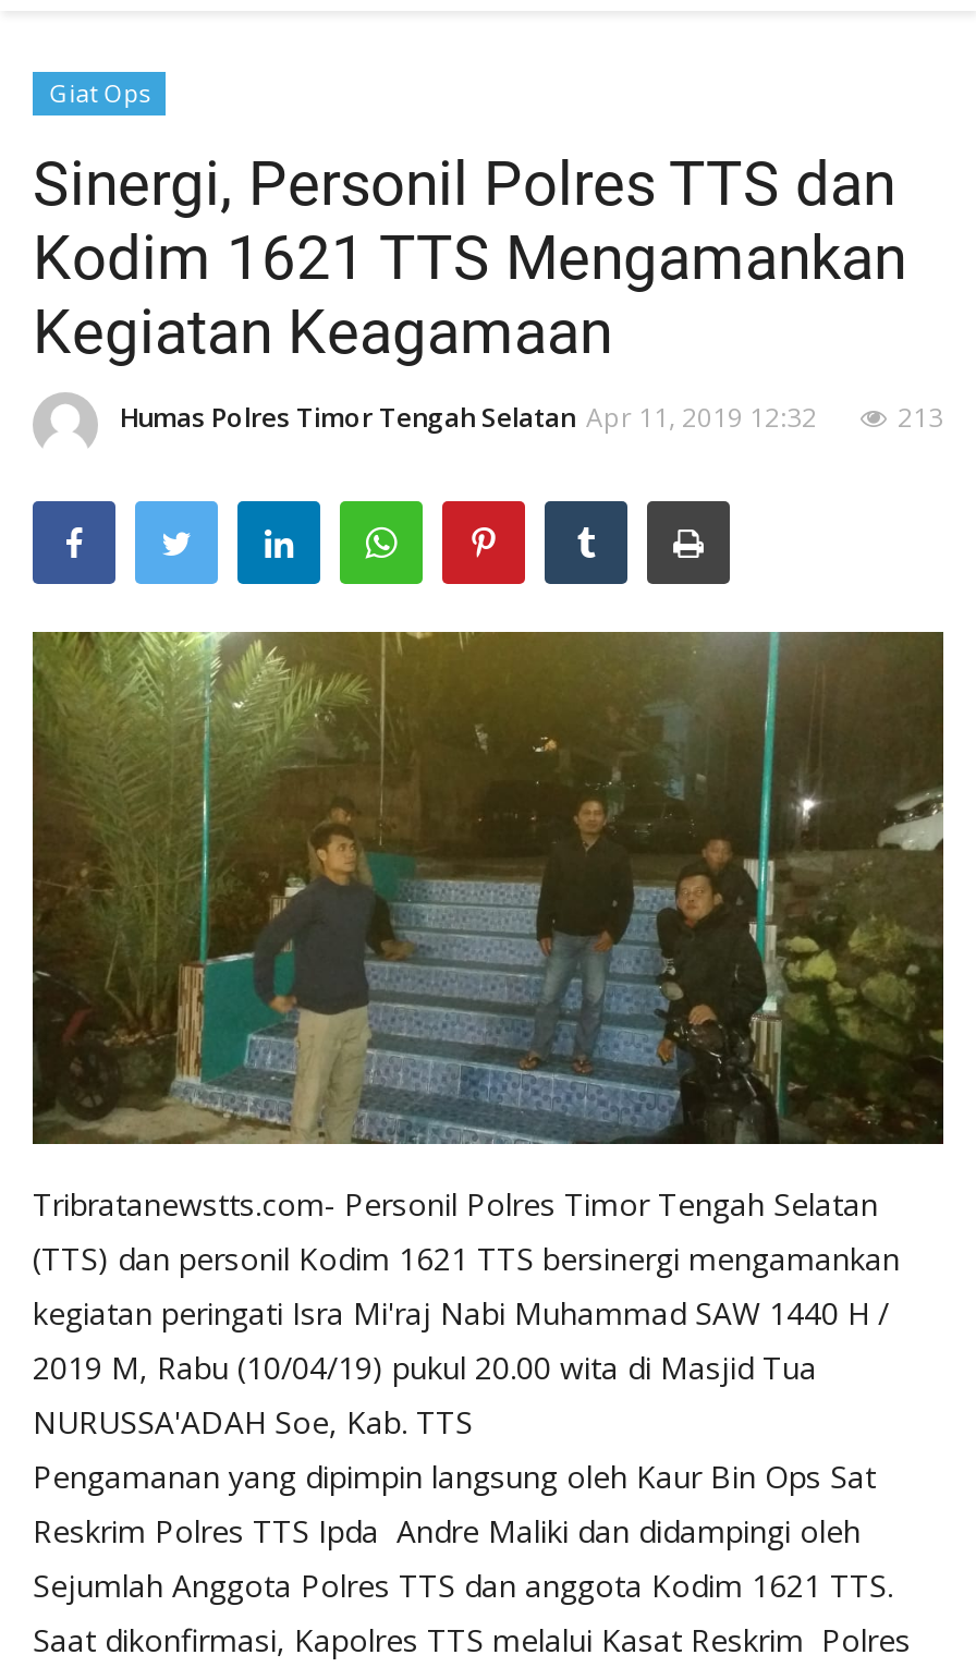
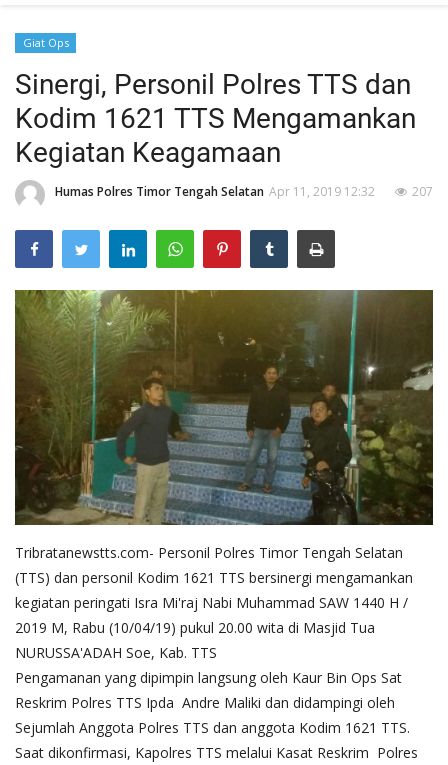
[898,398,943,435] 213 -> [412,183,433,200] 207

